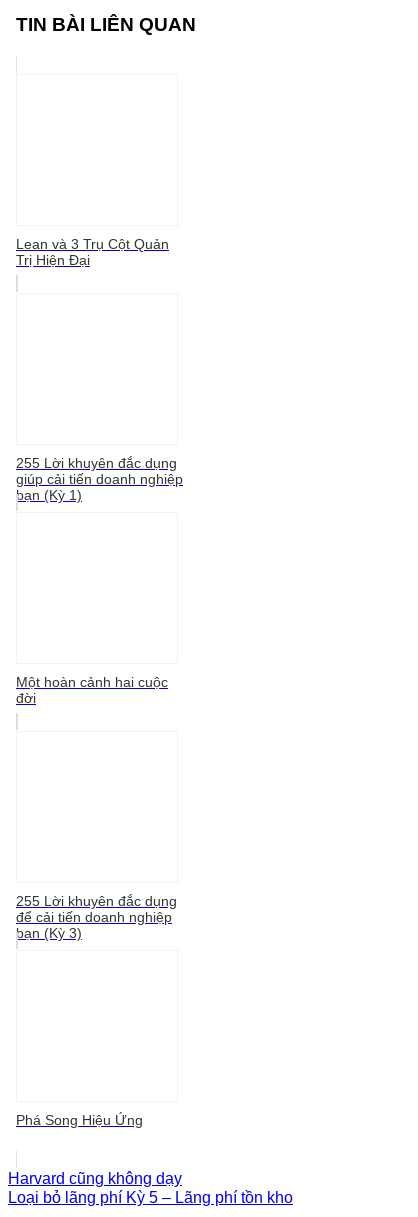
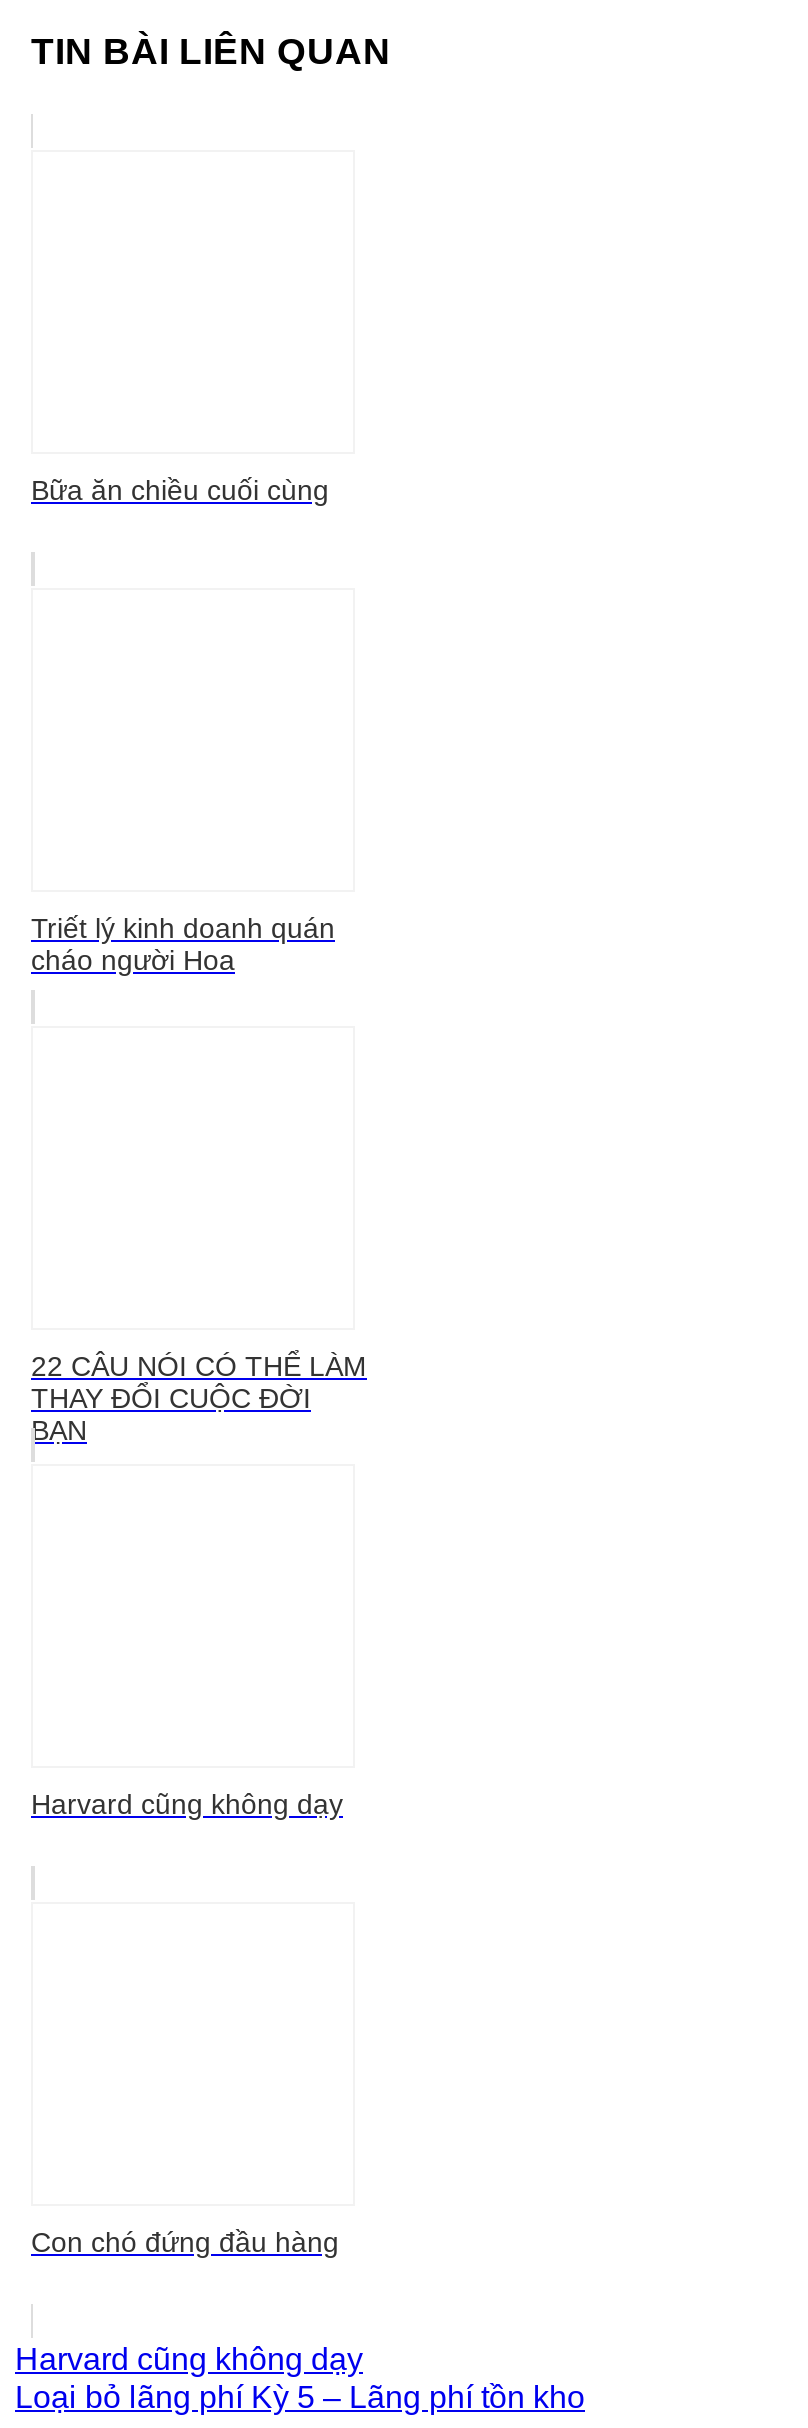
[16,236,169,268] Lean và 3 Trụ Cột Quản | Trị Hiện Đại -> [31,473,329,505] Bữa ăn chiều cuối cùng
[16,455,183,503] 255 Lời khuyên đắc dụng | giúp cải tiến doanh nghiệp | bạn (Kỳ 1) -> [31,911,335,975] Triết lý kinh doanh quán | cháo người Hoa
[16,674,168,706] Một hoàn cảnh hai cuộc | đời -> [31,1349,367,1445] 22 CÂU NÓI CÓ THỂ LÀM | THAY ĐỔI CUỘC ĐỜI | BẠN
[16,893,177,941] 255 Lời khuyên đắc dụng | để cải tiến doanh nghiệp | bạn (Kỳ 3) -> [31,1787,343,1819] Harvard cũng không dạy
[16,1112,143,1128] Phá Song Hiệu Ứng -> [31,2225,339,2257] Con chó đứng đầu hàng

